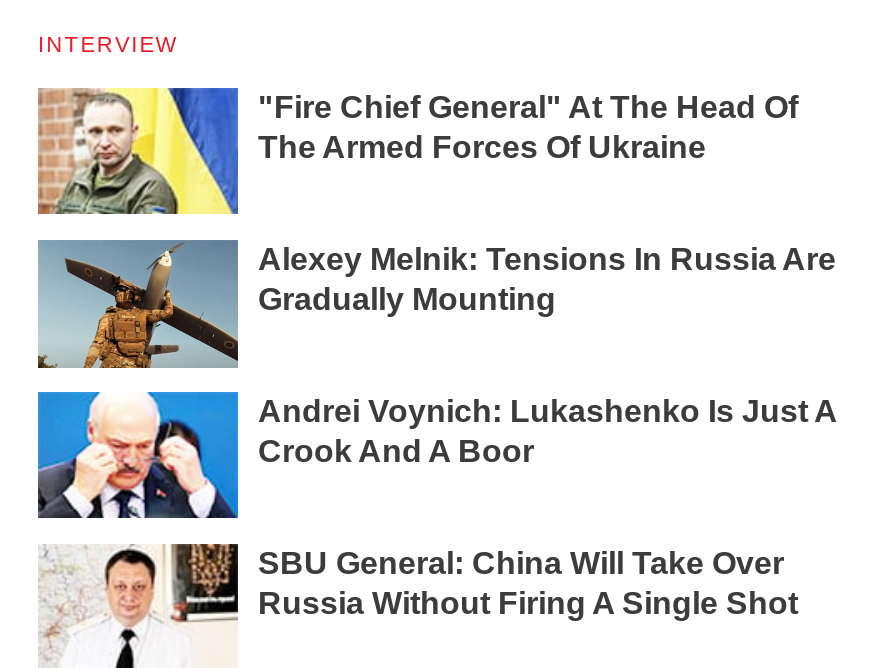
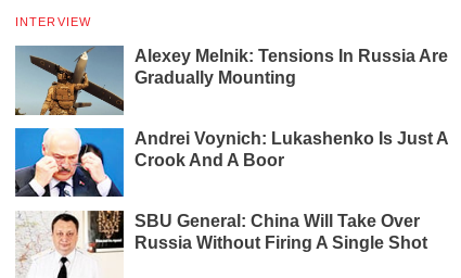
[36,86,798,216] [image] | "Fire Chief General" At The Head Of | The Armed Forces Of Ukraine -> none

